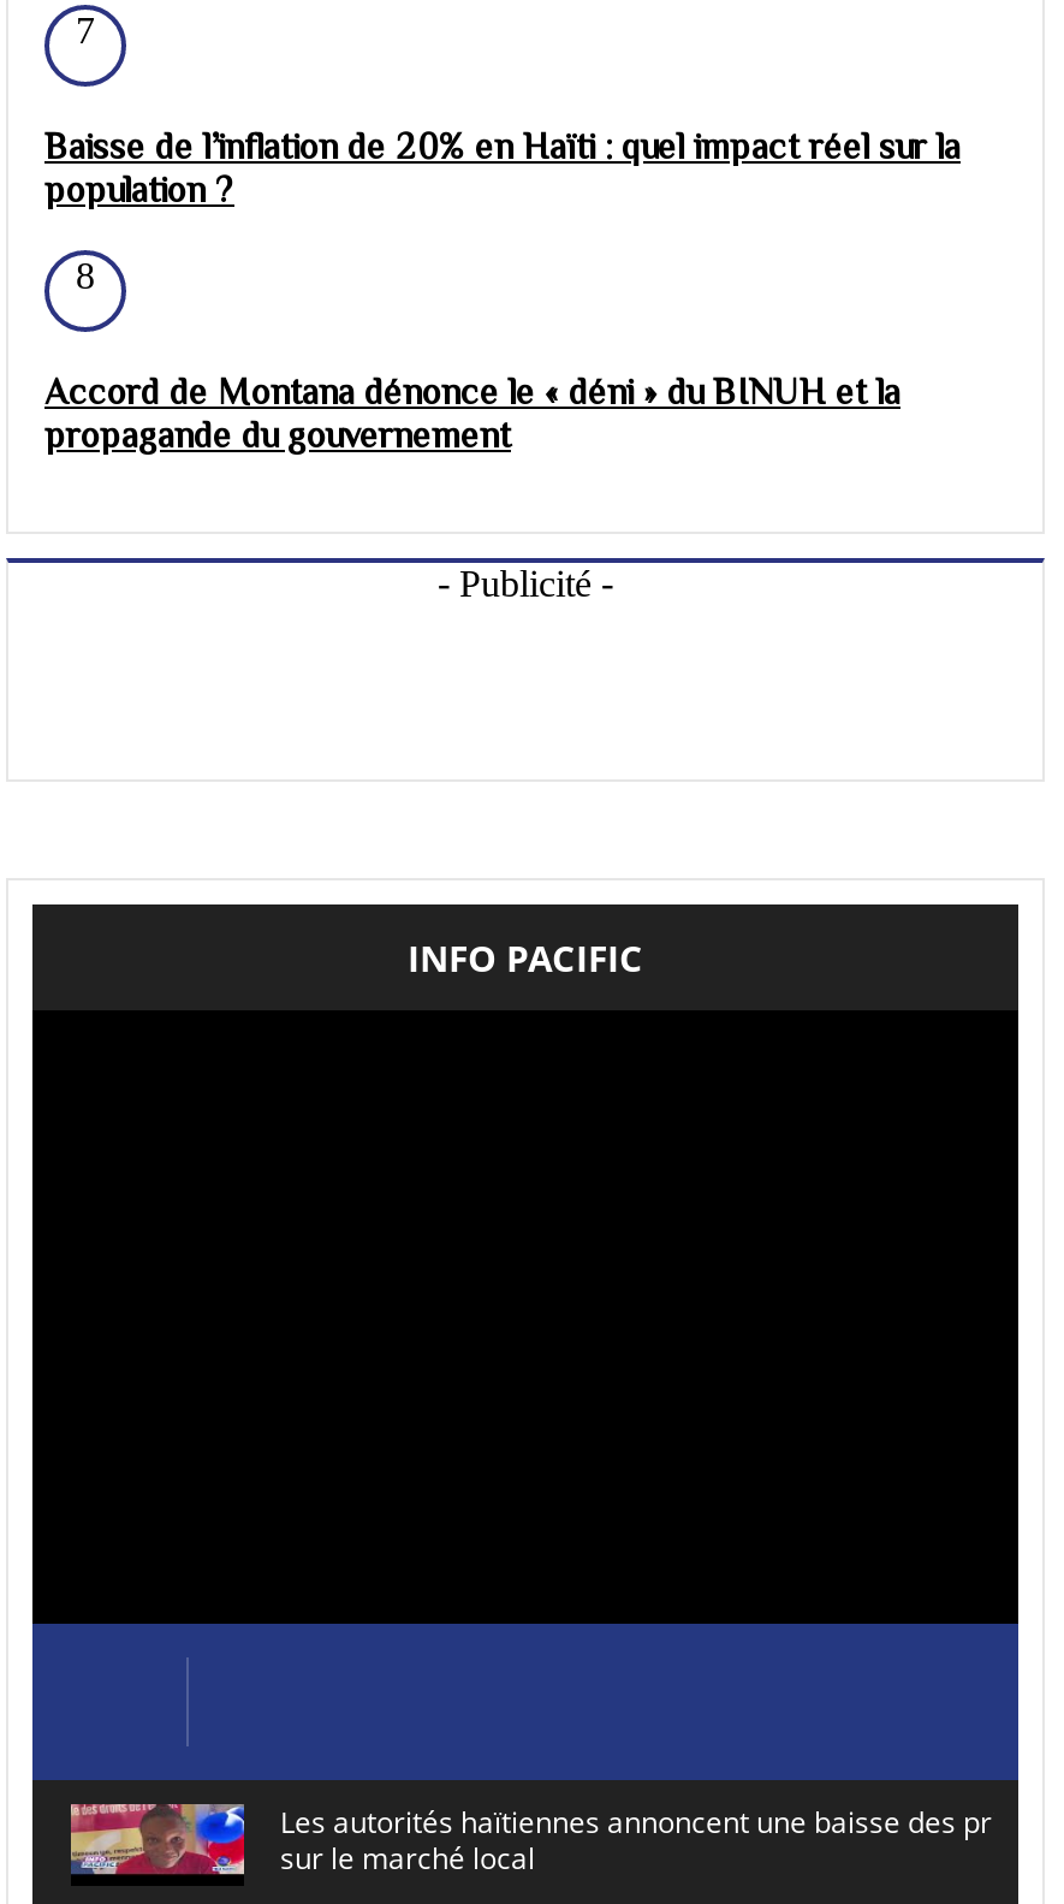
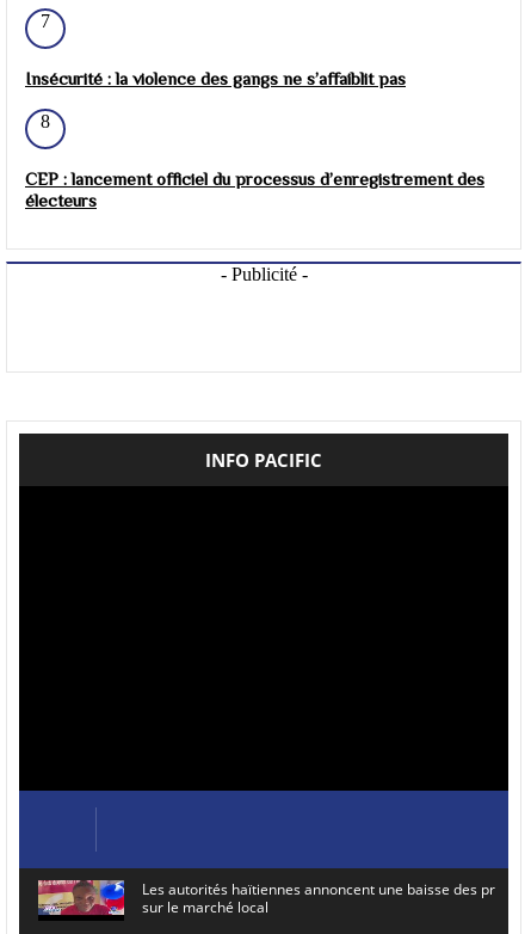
[44,126,961,210] Baisse de l’inflation de 20% en Haïti : quel impact réel sur la | population ? -> [25,68,406,89] Insécurité : la violence des gangs ne s’affaiblit pas
[44,371,900,455] Accord de Montana dénonce le « déni » du BINUH et la | propagande du gouvernement -> [25,169,484,210] CEP : lancement officiel du processus d’enregistrement des | électeurs

